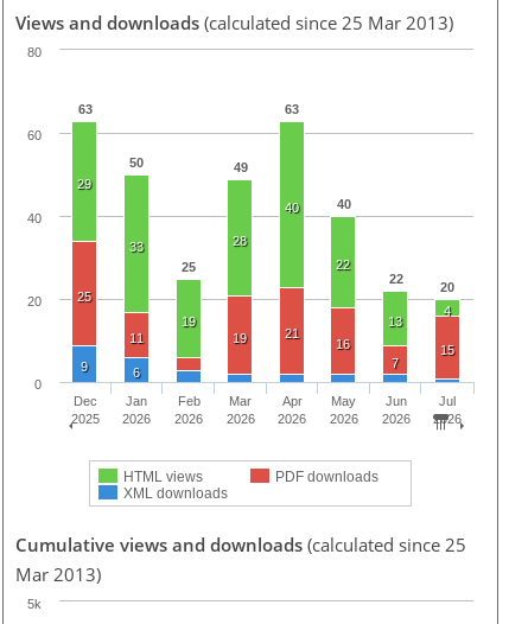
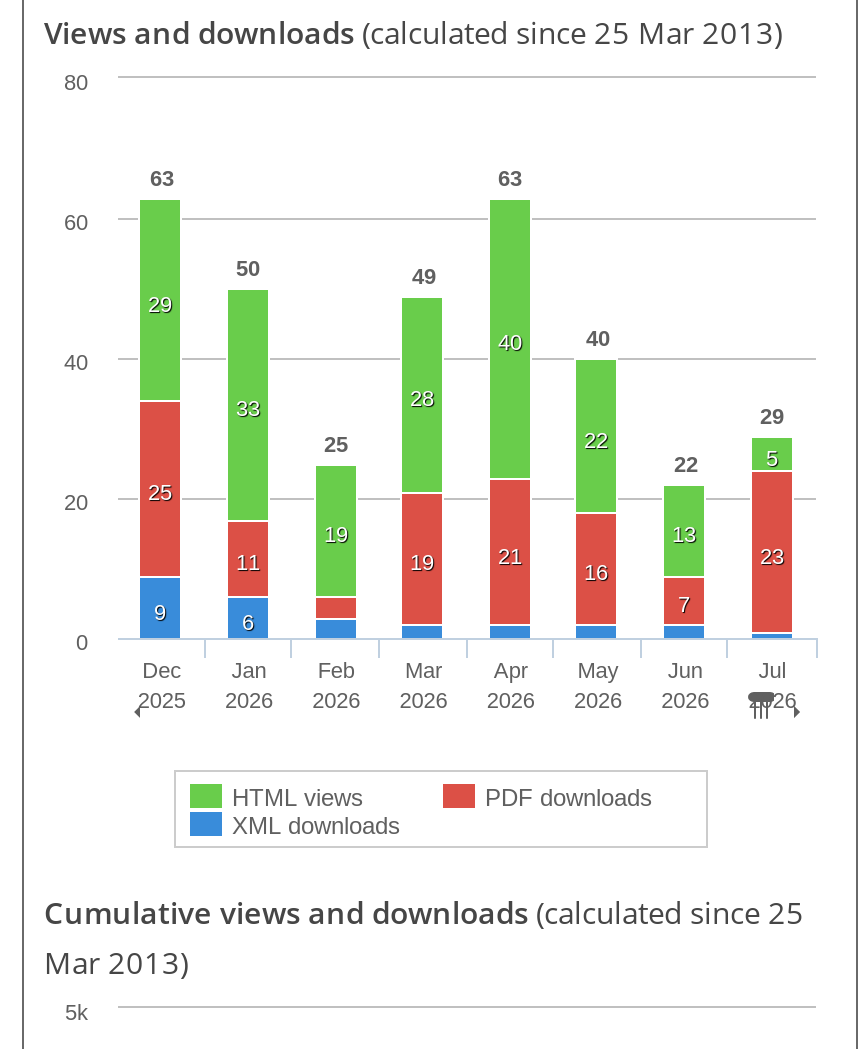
[440,279,454,294] 20 -> [760,403,784,428] 29
[444,303,451,317] 4 -> [766,445,778,470] 5
[440,342,454,356] 15 -> [760,543,784,568] 23

